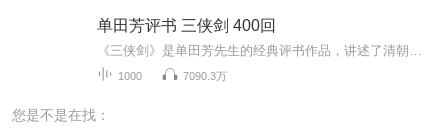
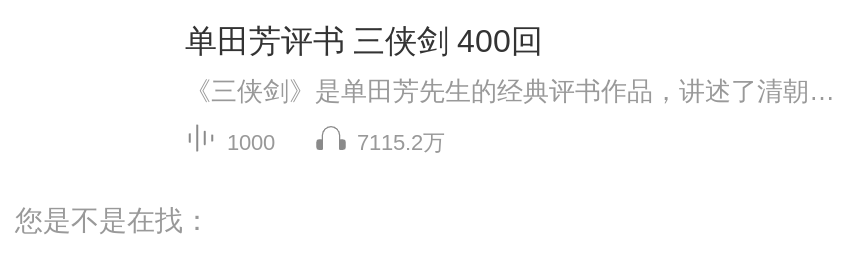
[183,70,227,82] 7090.3万 -> [357,130,445,154] 7115.2万

